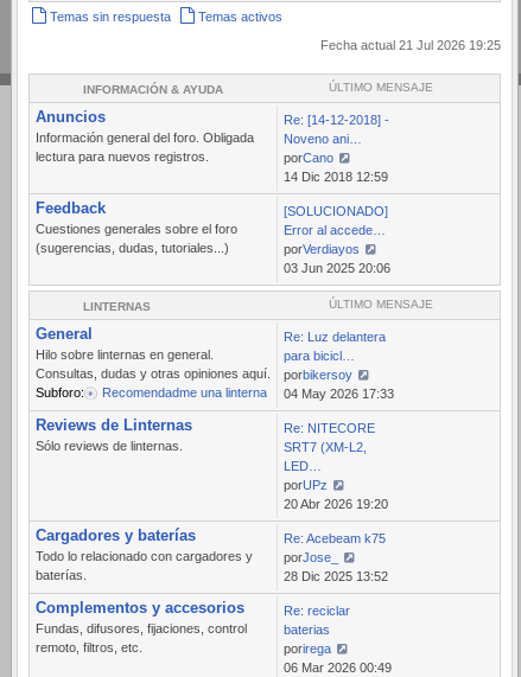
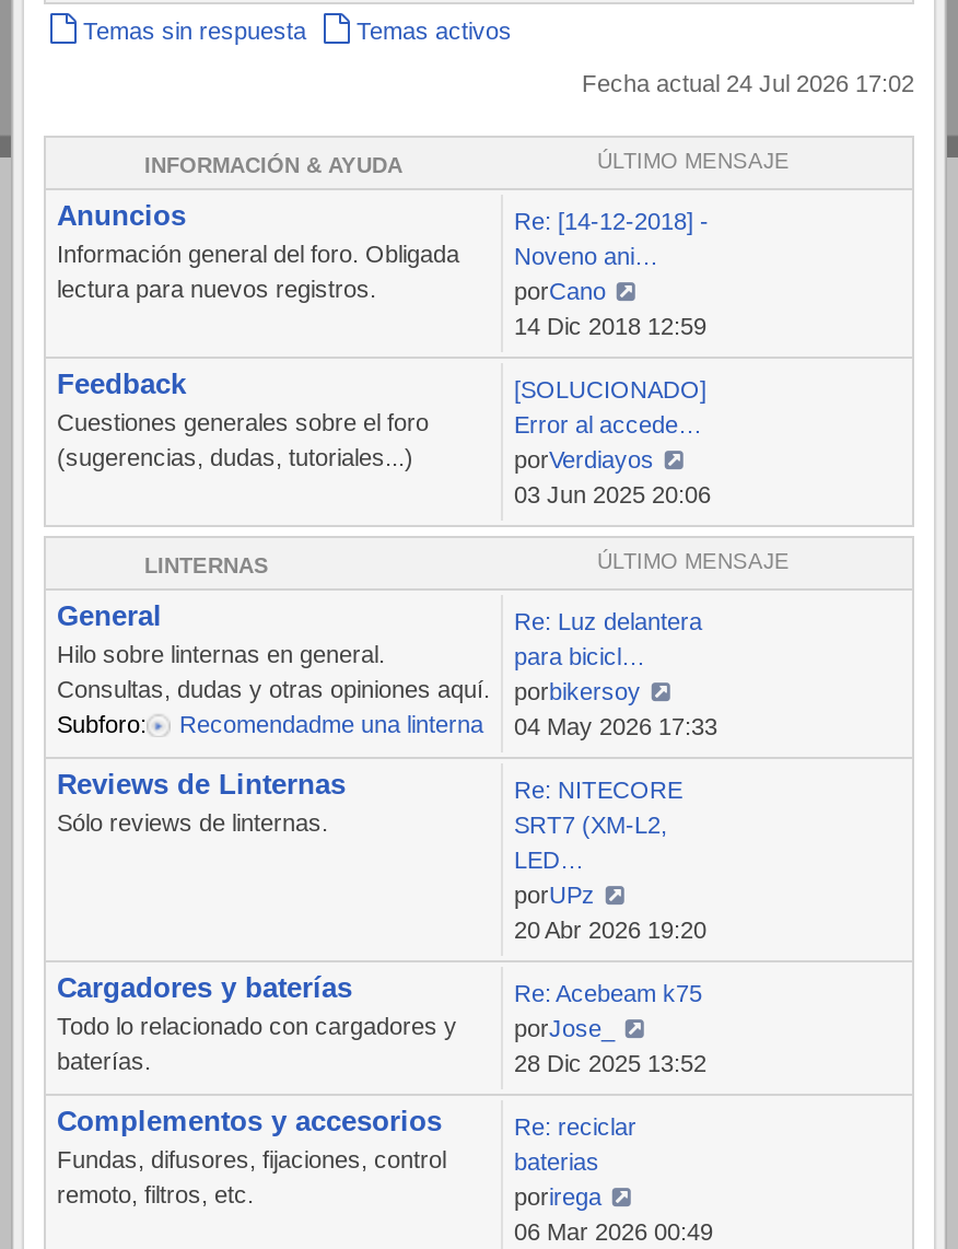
[320,38,501,52] Fecha actual 21 Jul 2026 19:25 -> [582,70,914,96] Fecha actual 24 Jul 2026 17:02

